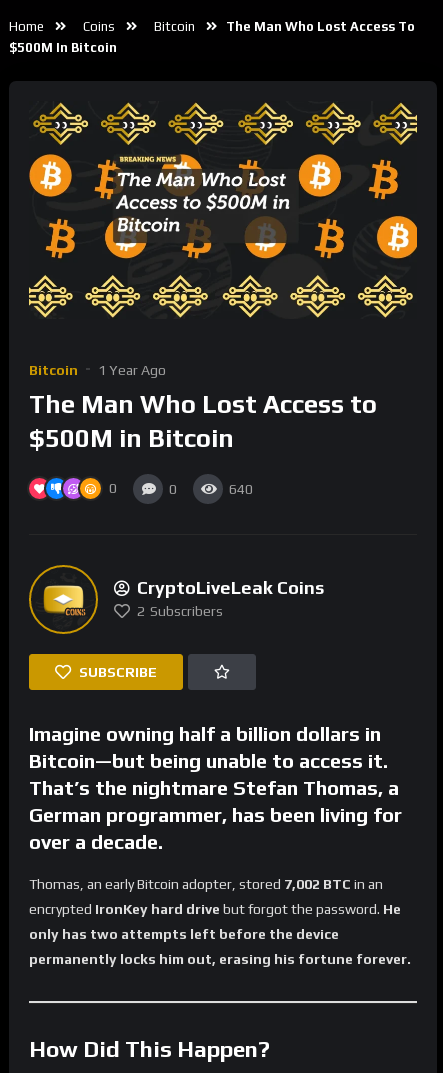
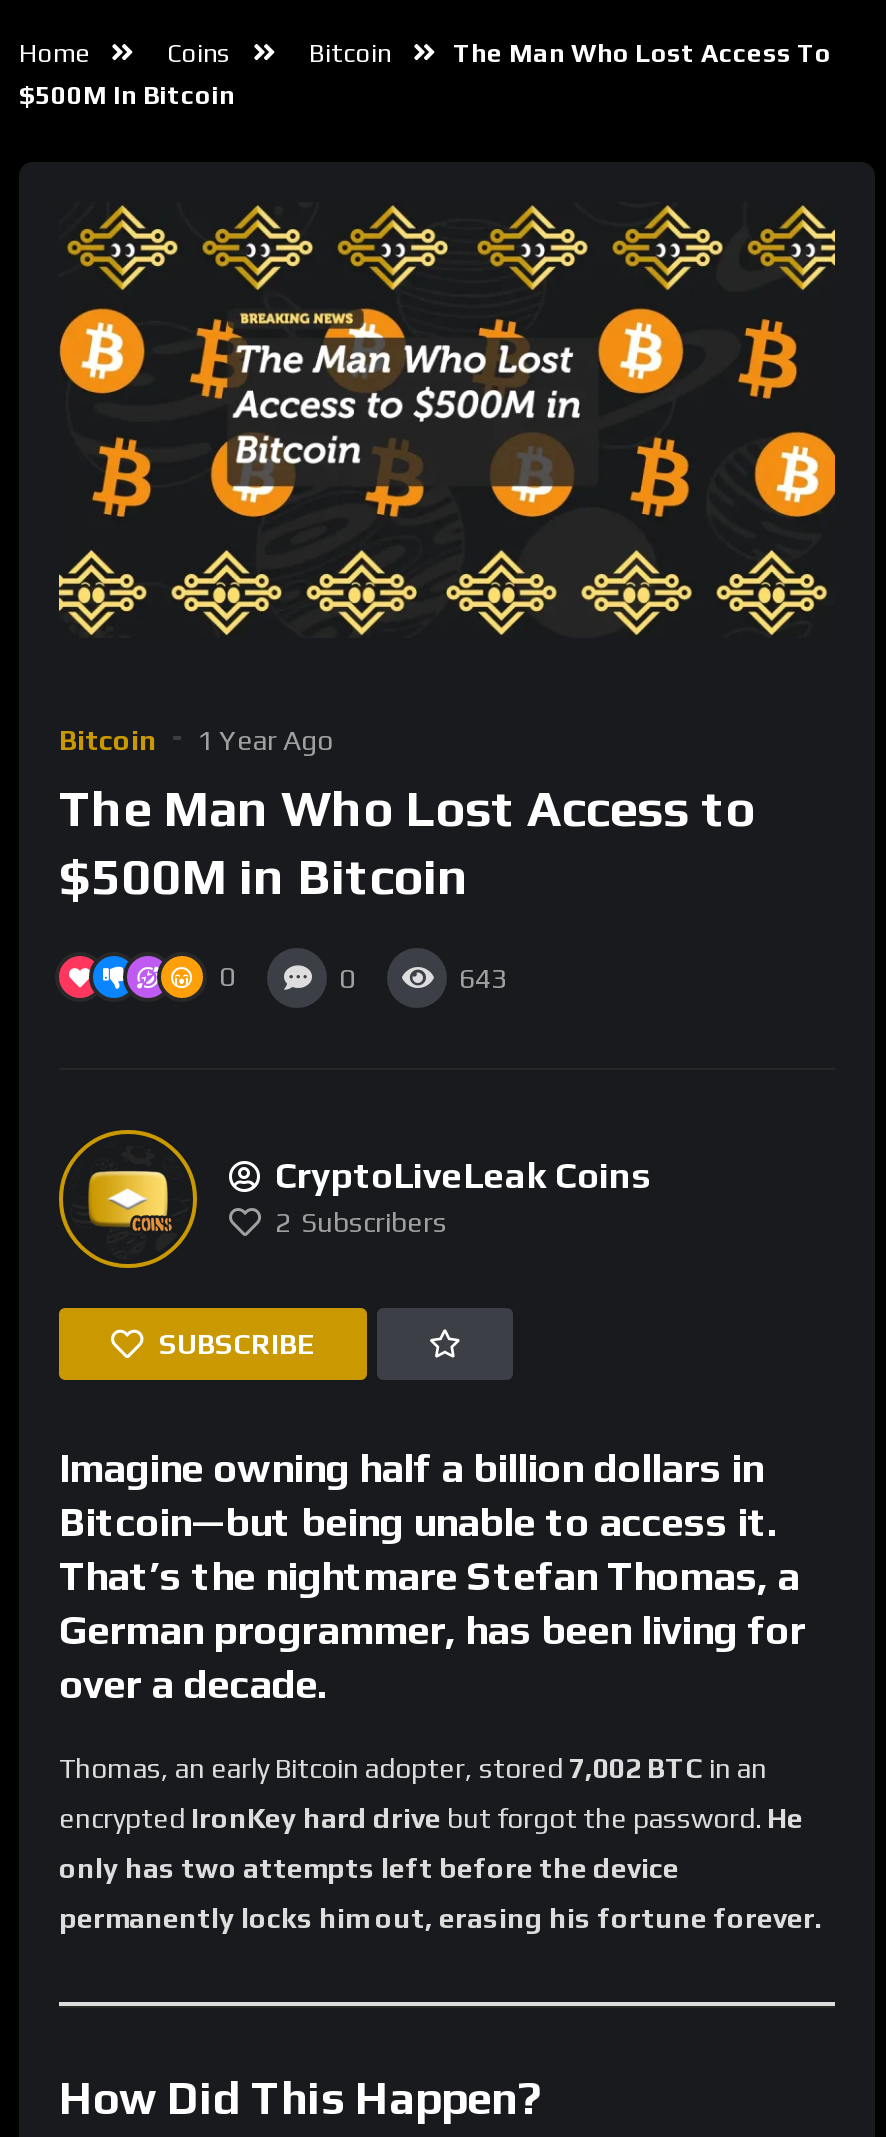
[229,481,253,497] 640 -> [459,961,507,993] 643

